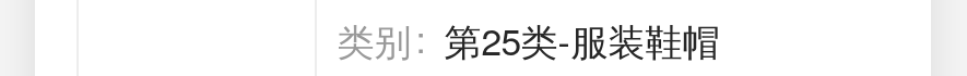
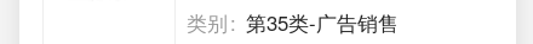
[444,14,720,66] 第25类-服装鞋帽 -> [246,8,399,37] 第35类-广告销售

